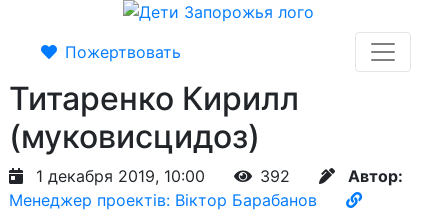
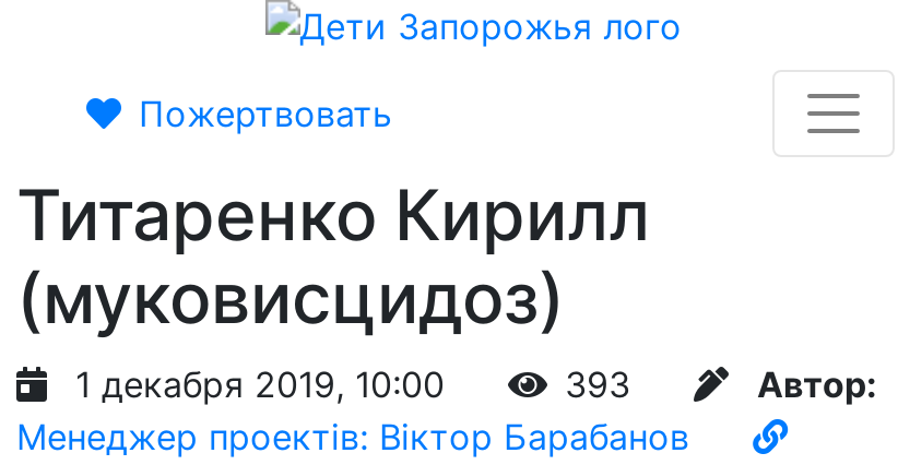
[260,166,295,186] 392 -> [565,362,641,406] 393

